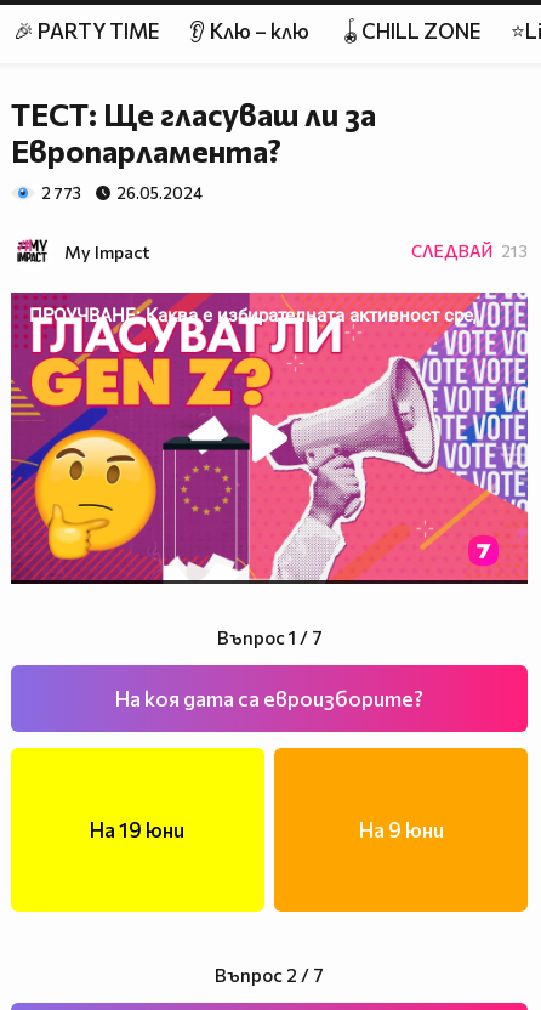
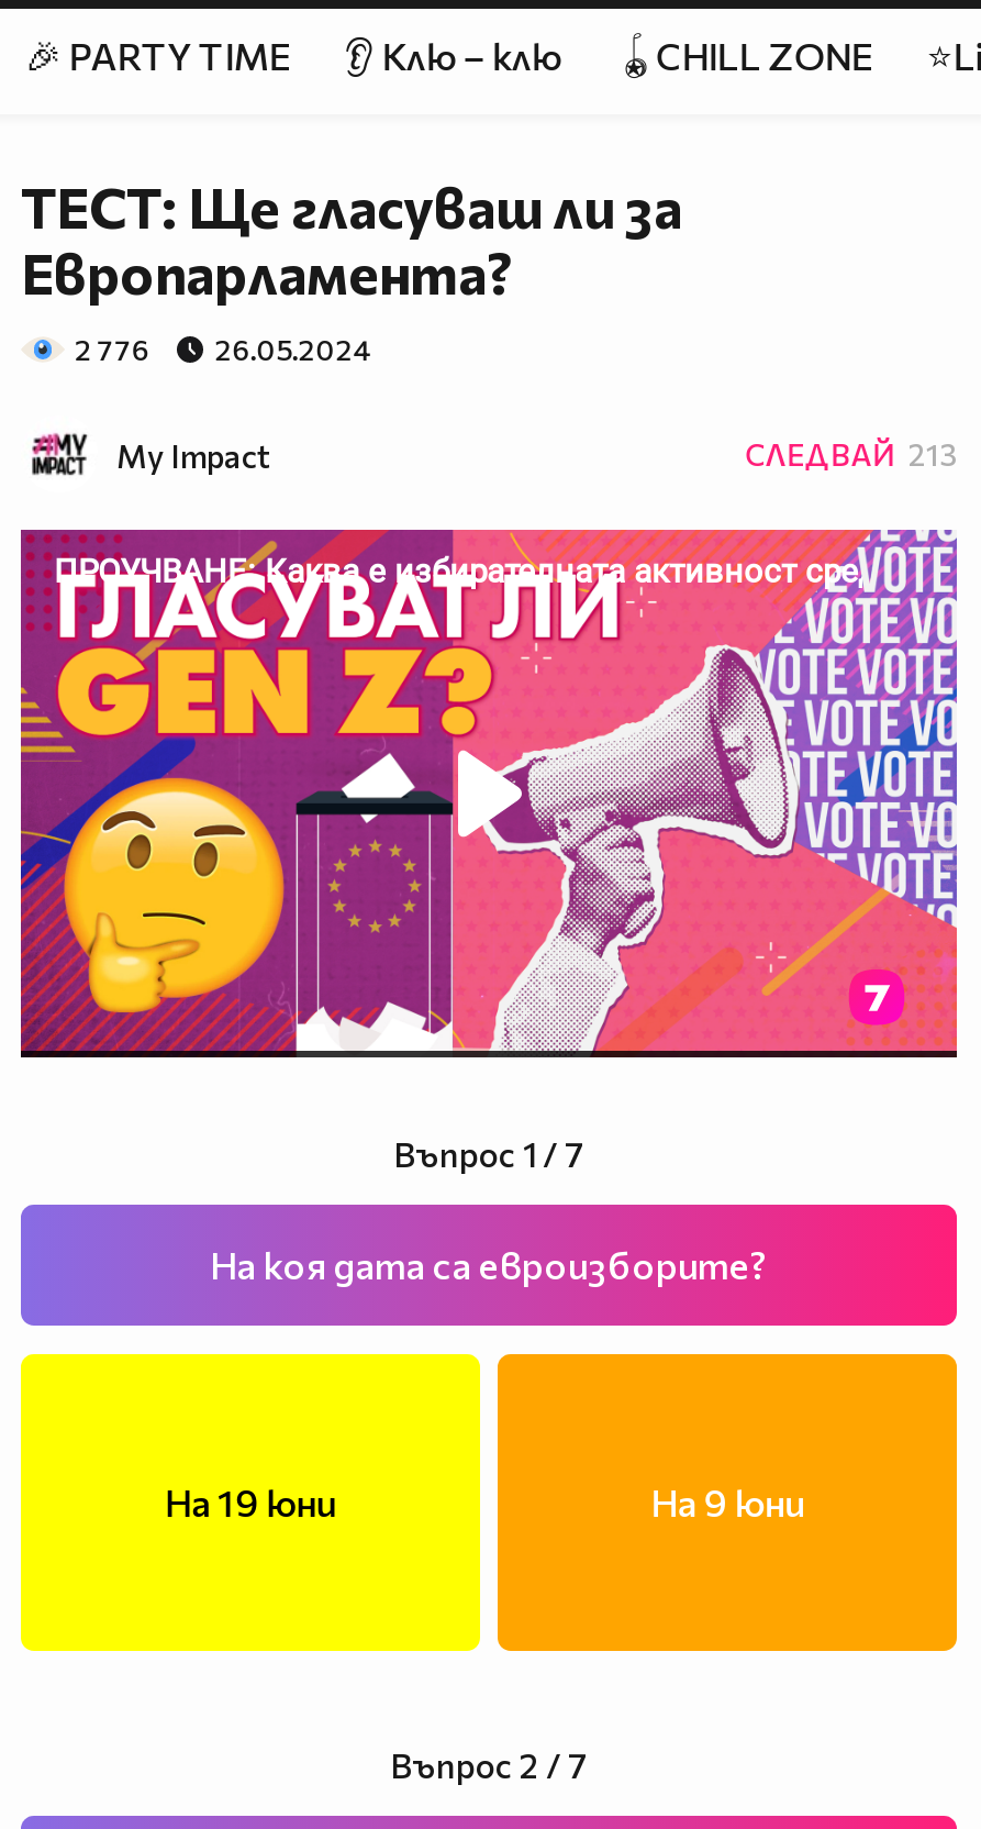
[41,183,203,203] 2 773 26.05.2024 -> [75,332,371,367] 2 776 26.05.2024

